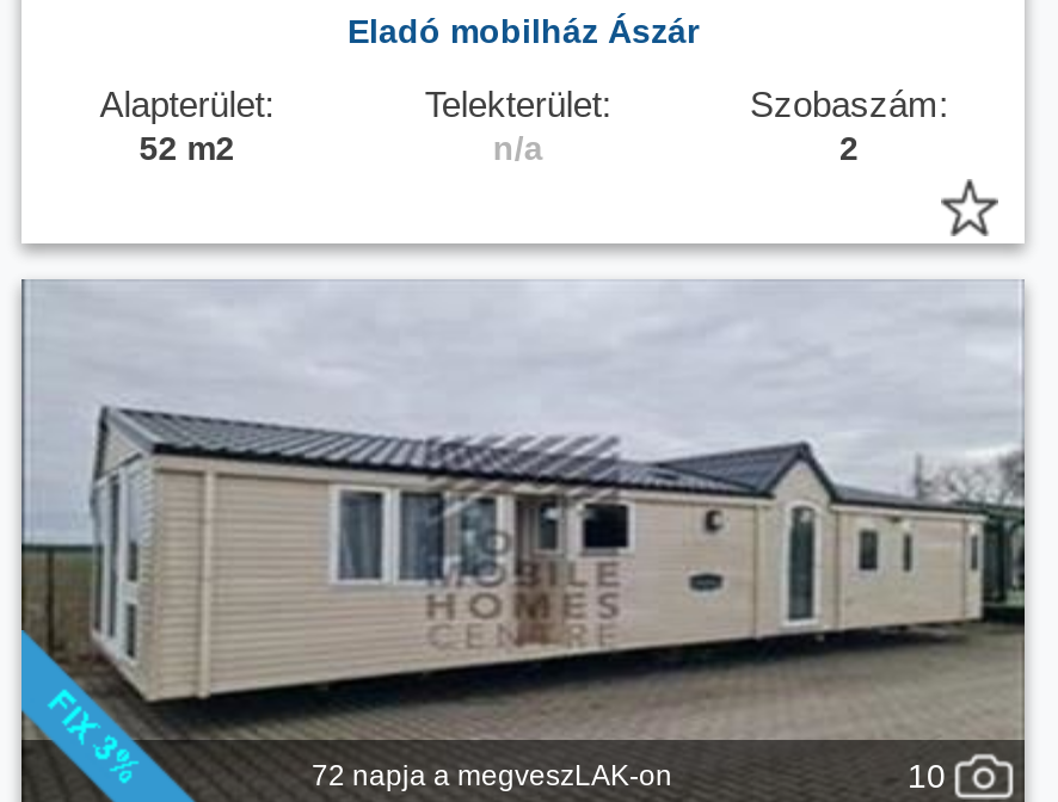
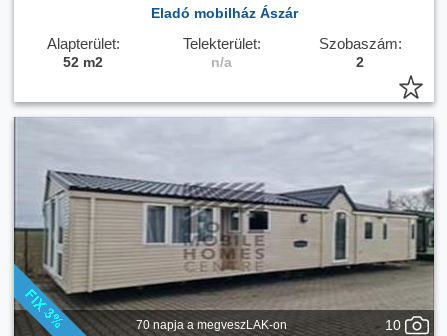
[312,760,672,793] 72 napja a megveszLAK-on -> [135,318,286,332] 70 napja a megveszLAK-on

